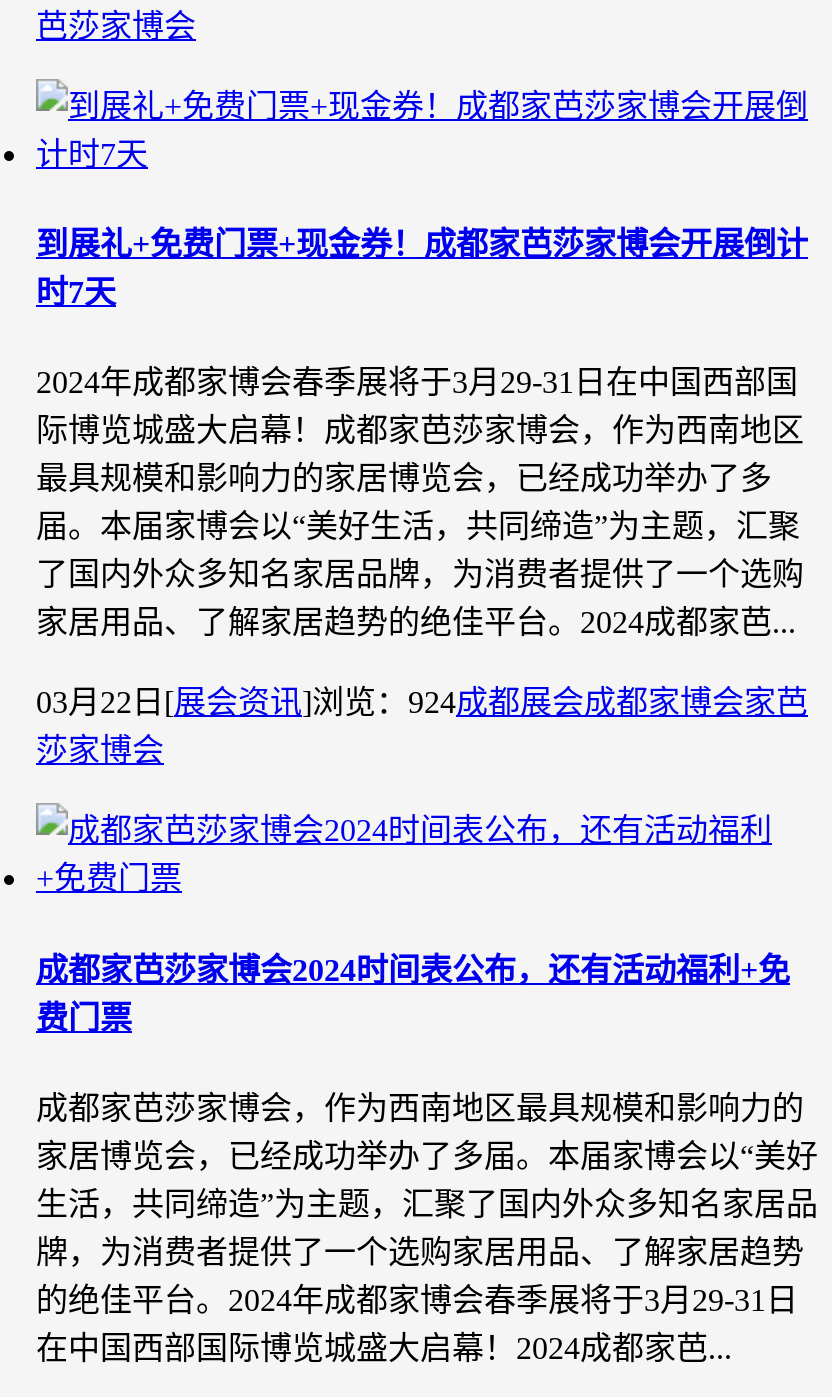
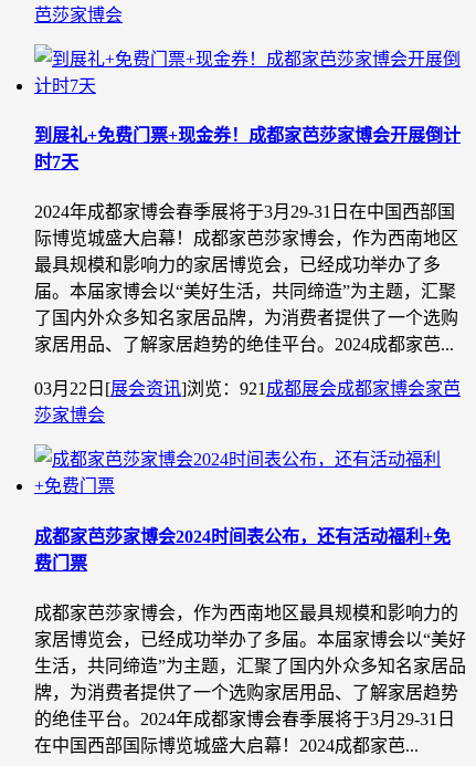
[36,686,808,720] 03月22日[展会资讯]浏览：924成都展会成都家博会家芭 -> [34,380,461,398] 03月22日[展会资讯]浏览：921成都展会成都家博会家芭

